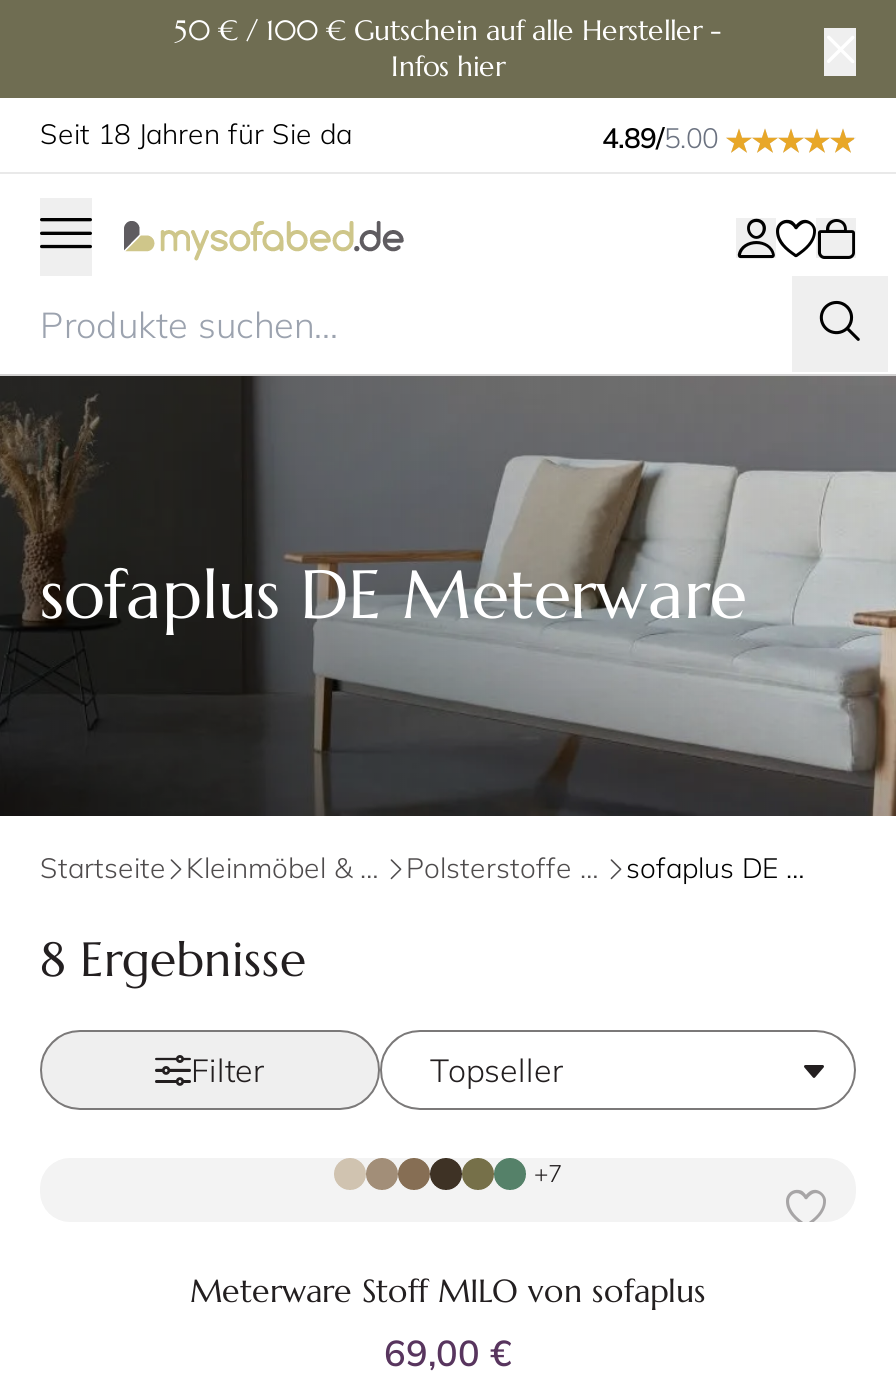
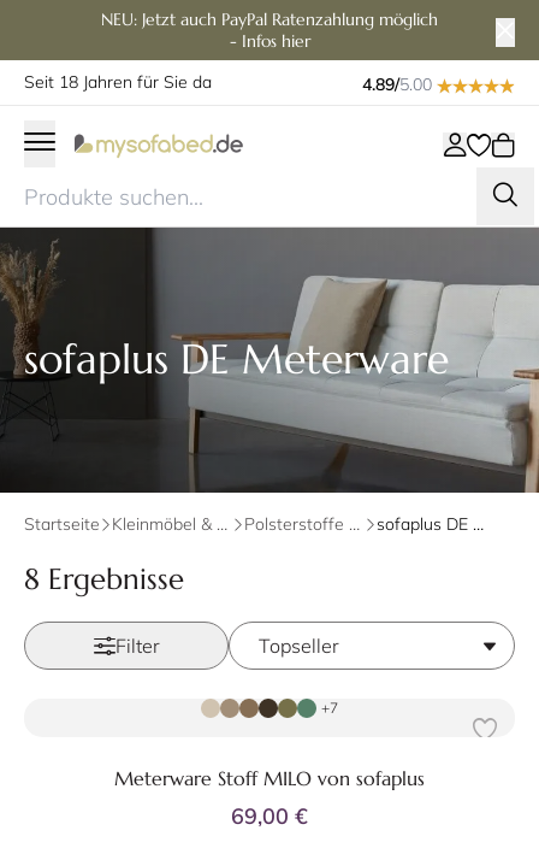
[174,12,722,84] 50 € / 100 € Gutschein auf alle Hersteller - | Infos hier -> [101,8,438,52] NEU: Jetzt auch PayPal Ratenzahlung möglich | - Infos hier

